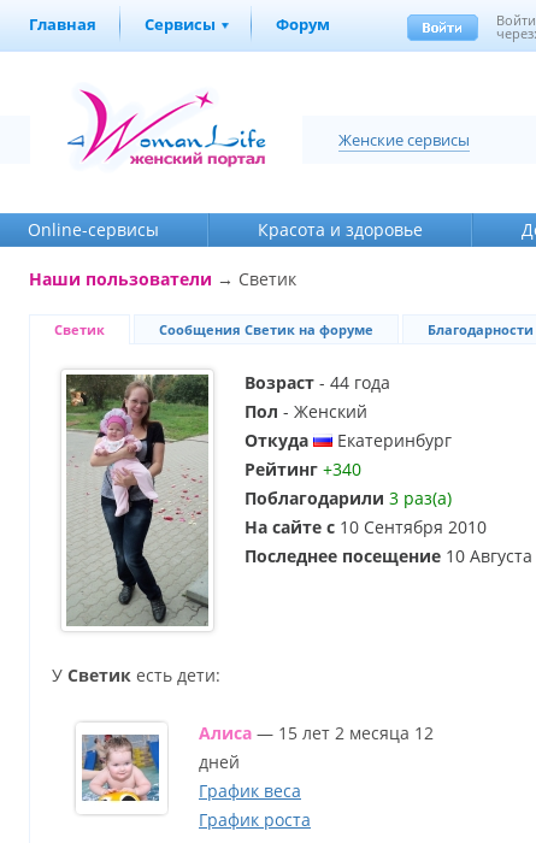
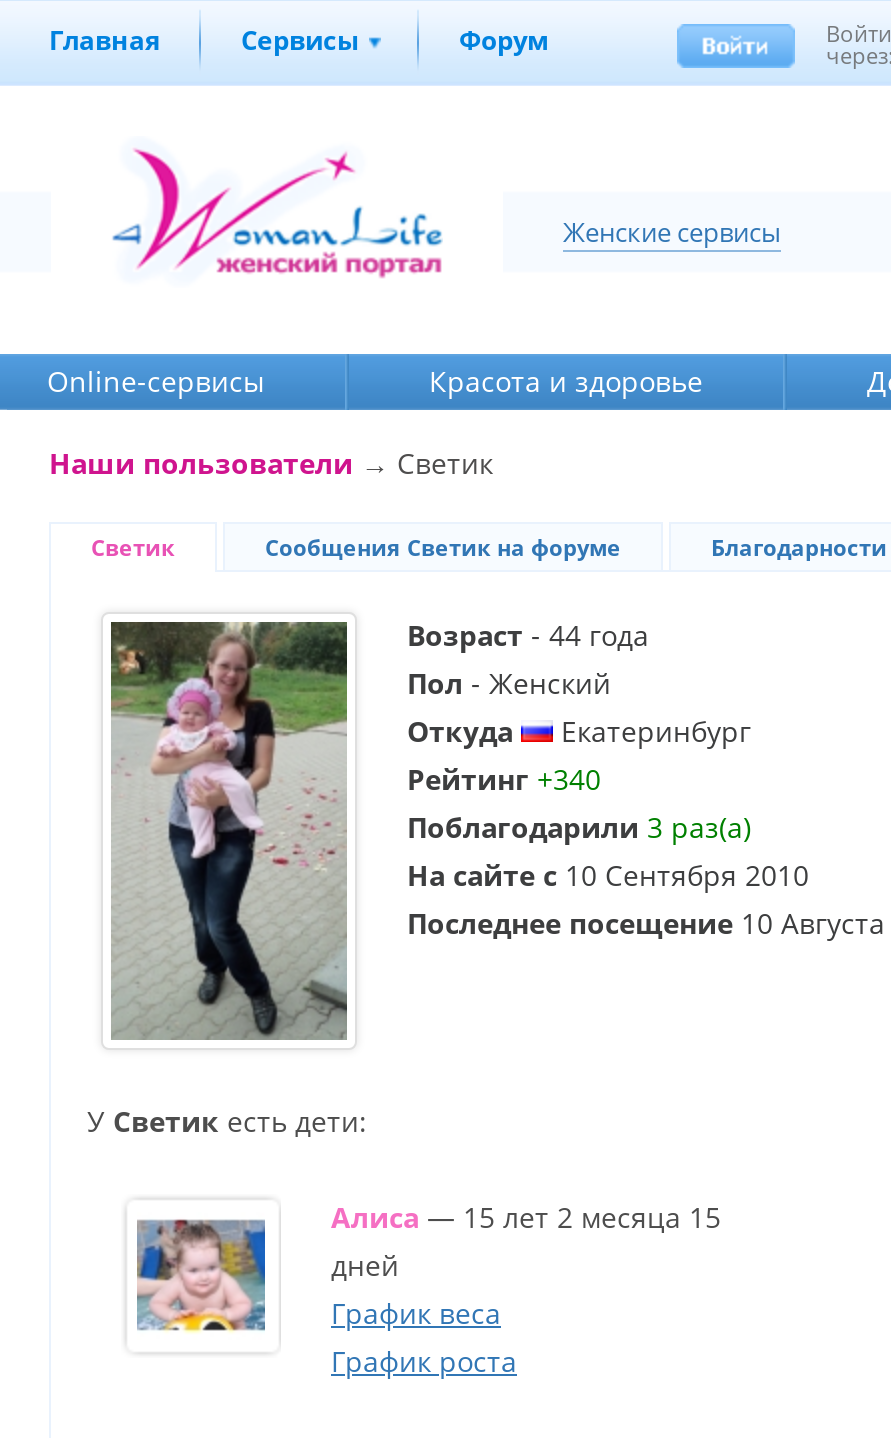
[199,721,434,744] Алиса — 15 лет 2 месяца 12 -> [331,1198,721,1236] Алиса — 15 лет 2 месяца 15

